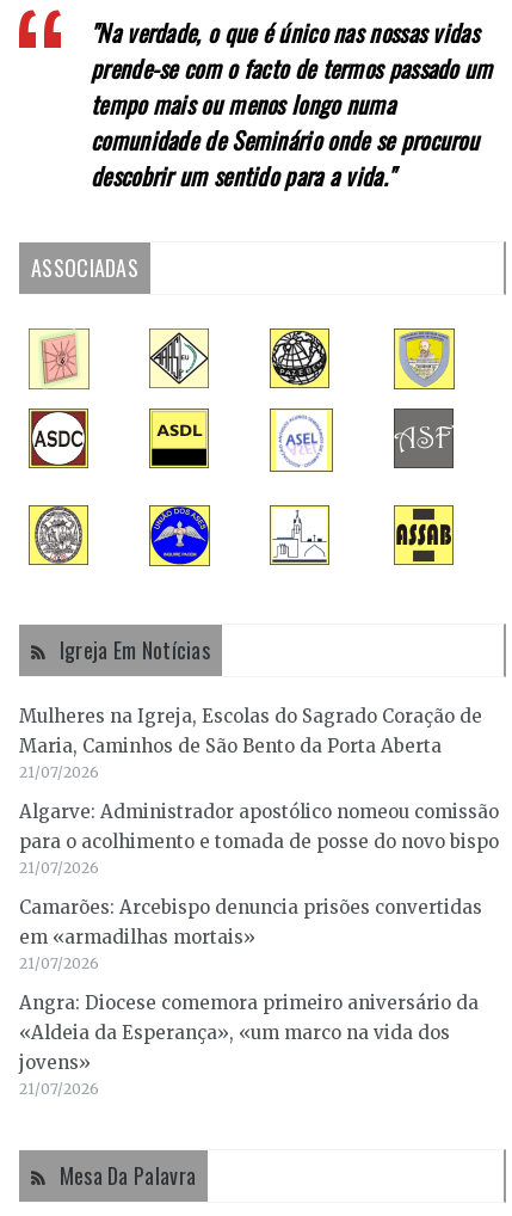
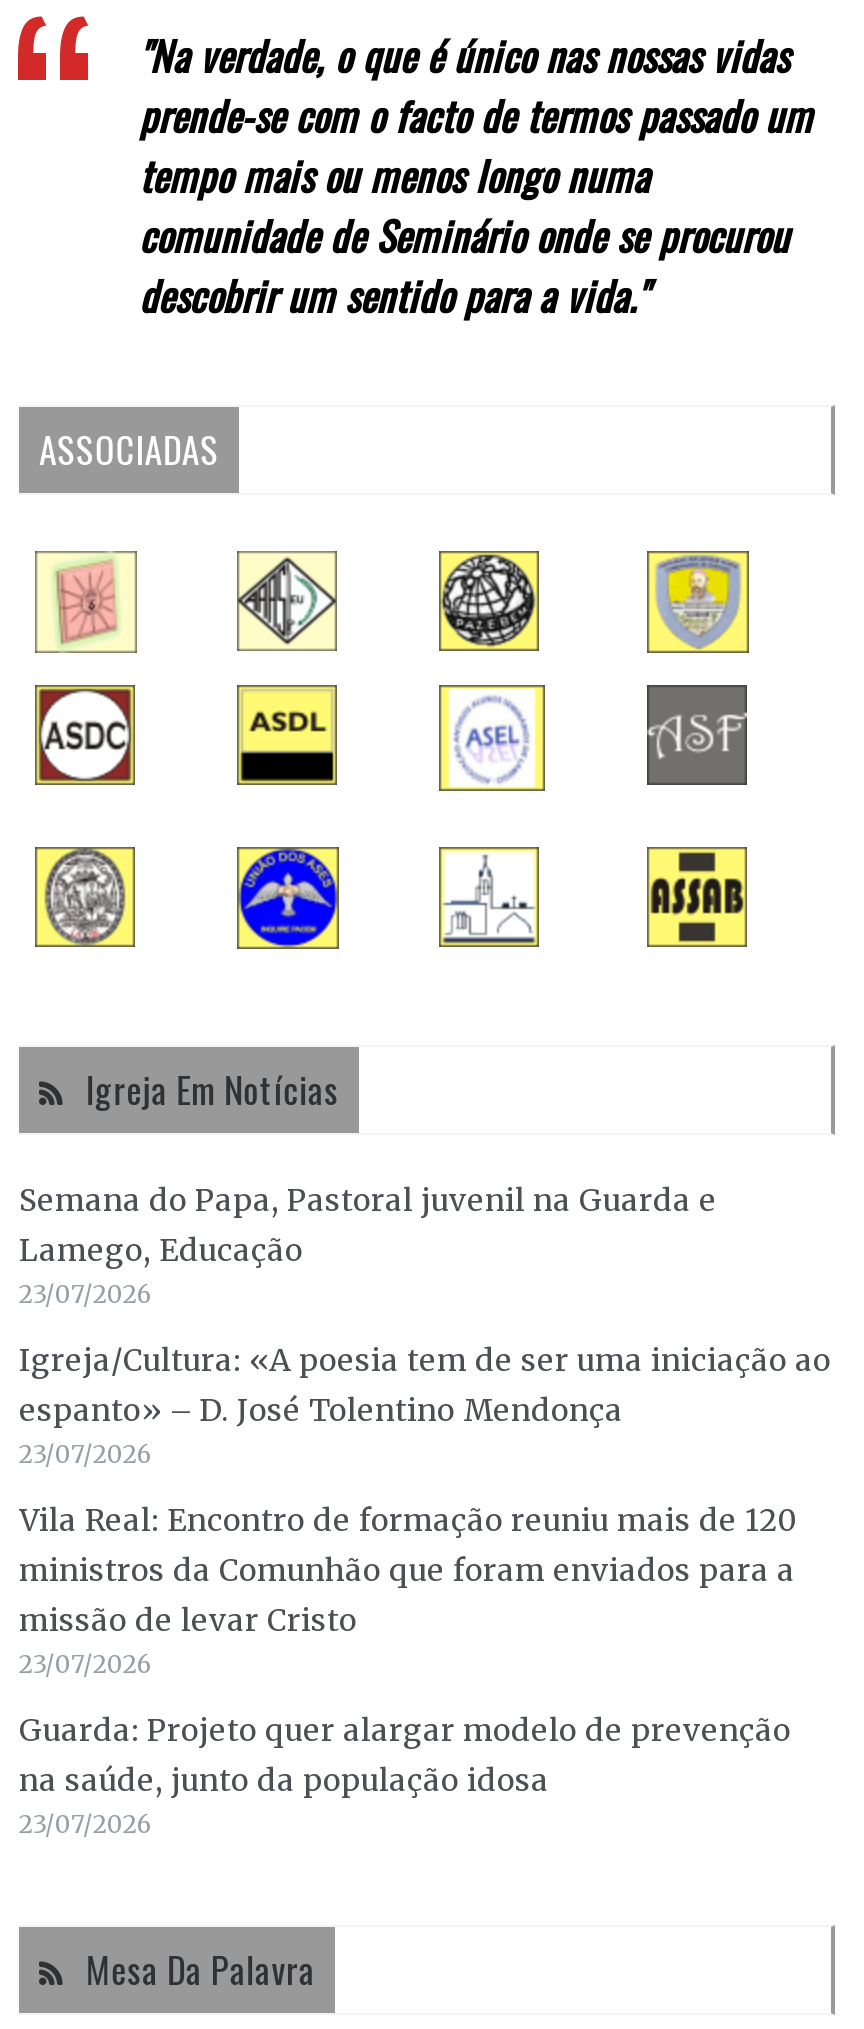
[19,705,482,781] Mulheres na Igreja, Escolas do Sagrado Coração de | Maria, Caminhos de São Bento da Porta Aberta | 21/07/2026 -> [19,1181,717,1309] Semana do Papa, Pastoral juvenil na Guarda e | Lamego, Educação | 23/07/2026
[19,801,499,877] Algarve: Administrador apostólico nomeou comissão | para o acolhimento e tomada de posse do novo bispo | 21/07/2026 -> [19,1341,831,1469] Igreja/Cultura: «A poesia tem de ser uma iniciação ao | espanto» – D. José Tolentino Mendonça | 23/07/2026
[19,896,482,973] Camarões: Arcebispo denuncia prisões convertidas | em «armadilhas mortais» | 21/07/2026 -> [19,1501,797,1679] Vila Real: Encontro de formação reuniu mais de 120 | ministros da Comunhão que foram enviados para a | missão de levar Cristo | 23/07/2026
[19,992,479,1098] Angra: Diocese comemora primeiro aniversário da | «Aldeia da Esperança», «um marco na vida dos | jovens» | 21/07/2026 -> [19,1711,791,1839] Guarda: Projeto quer alargar modelo de prevenção | na saúde, junto da população idosa | 23/07/2026

